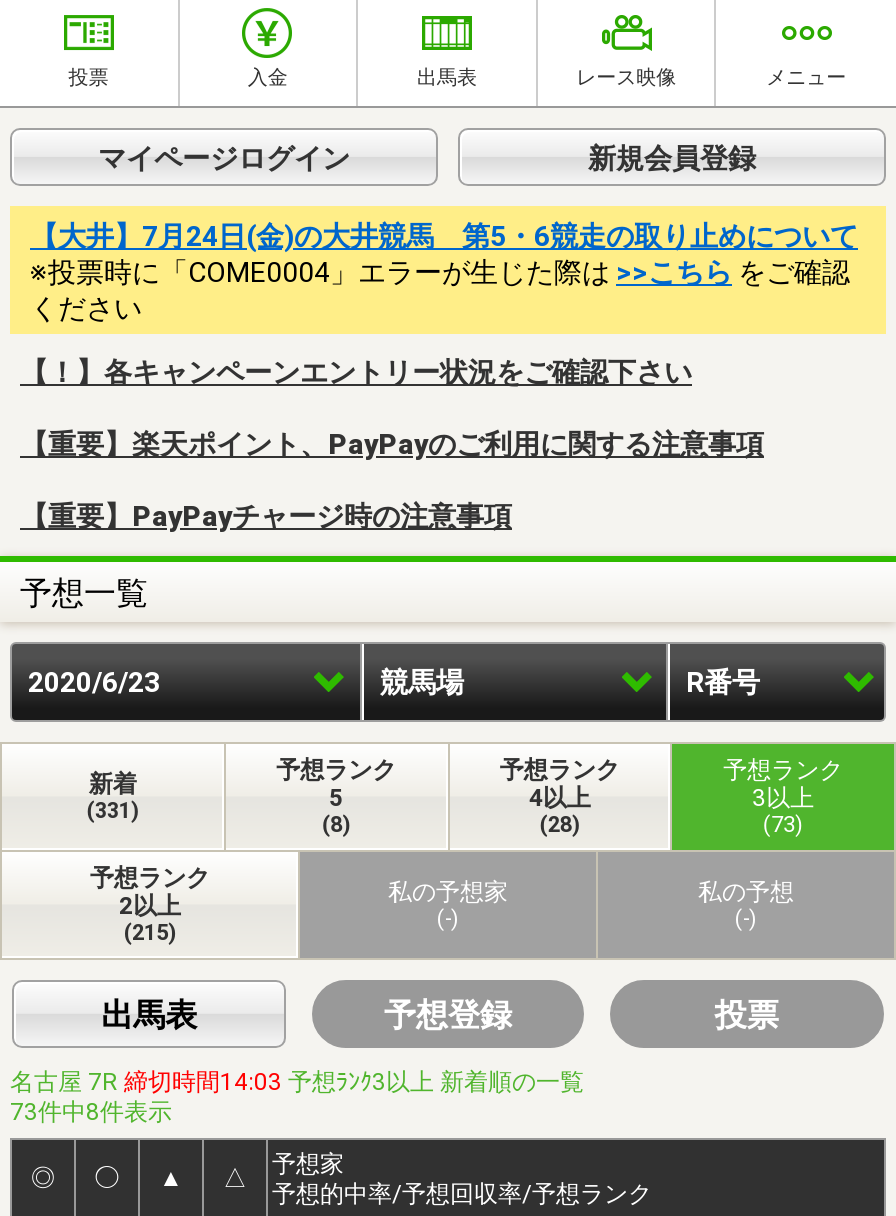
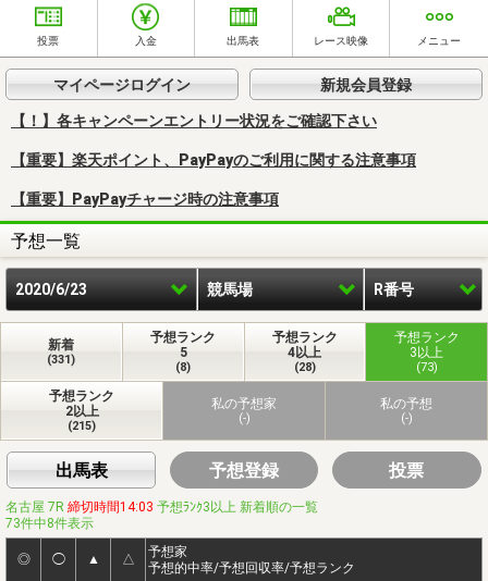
[30,220,858,324] 【大井】7月24日(金)の大井競馬 第5・6競走の取り止めについて | ※投票時に「COME0004」エラーが生じた際は>>こちらをご確認 | ください -> none

